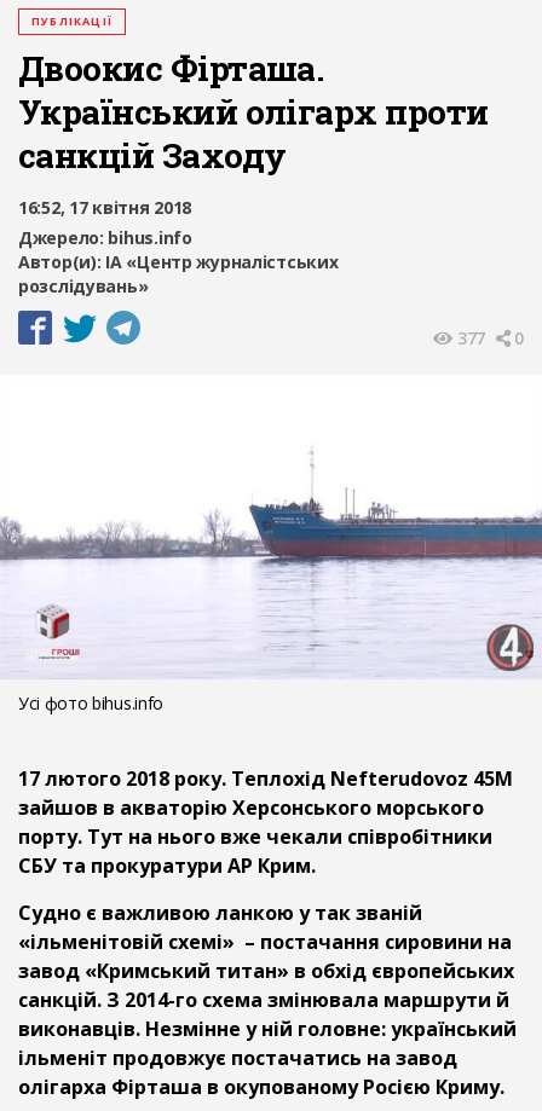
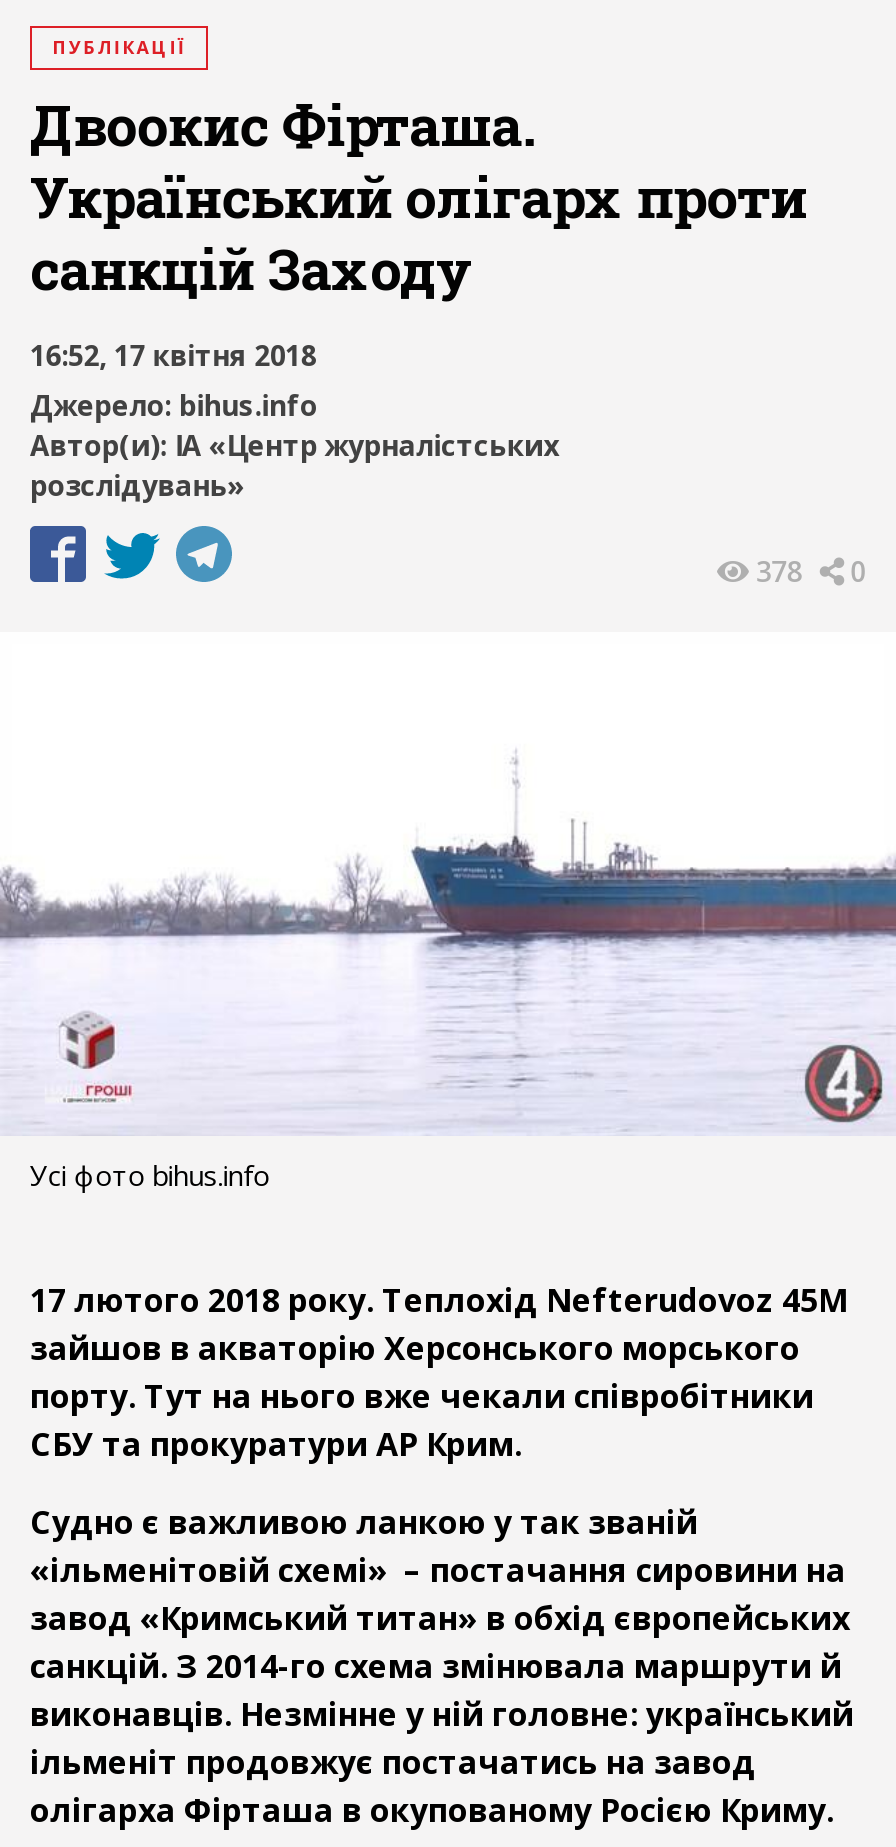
[453,326,524,349] 377 0 -> [748,552,866,590] 378 0

